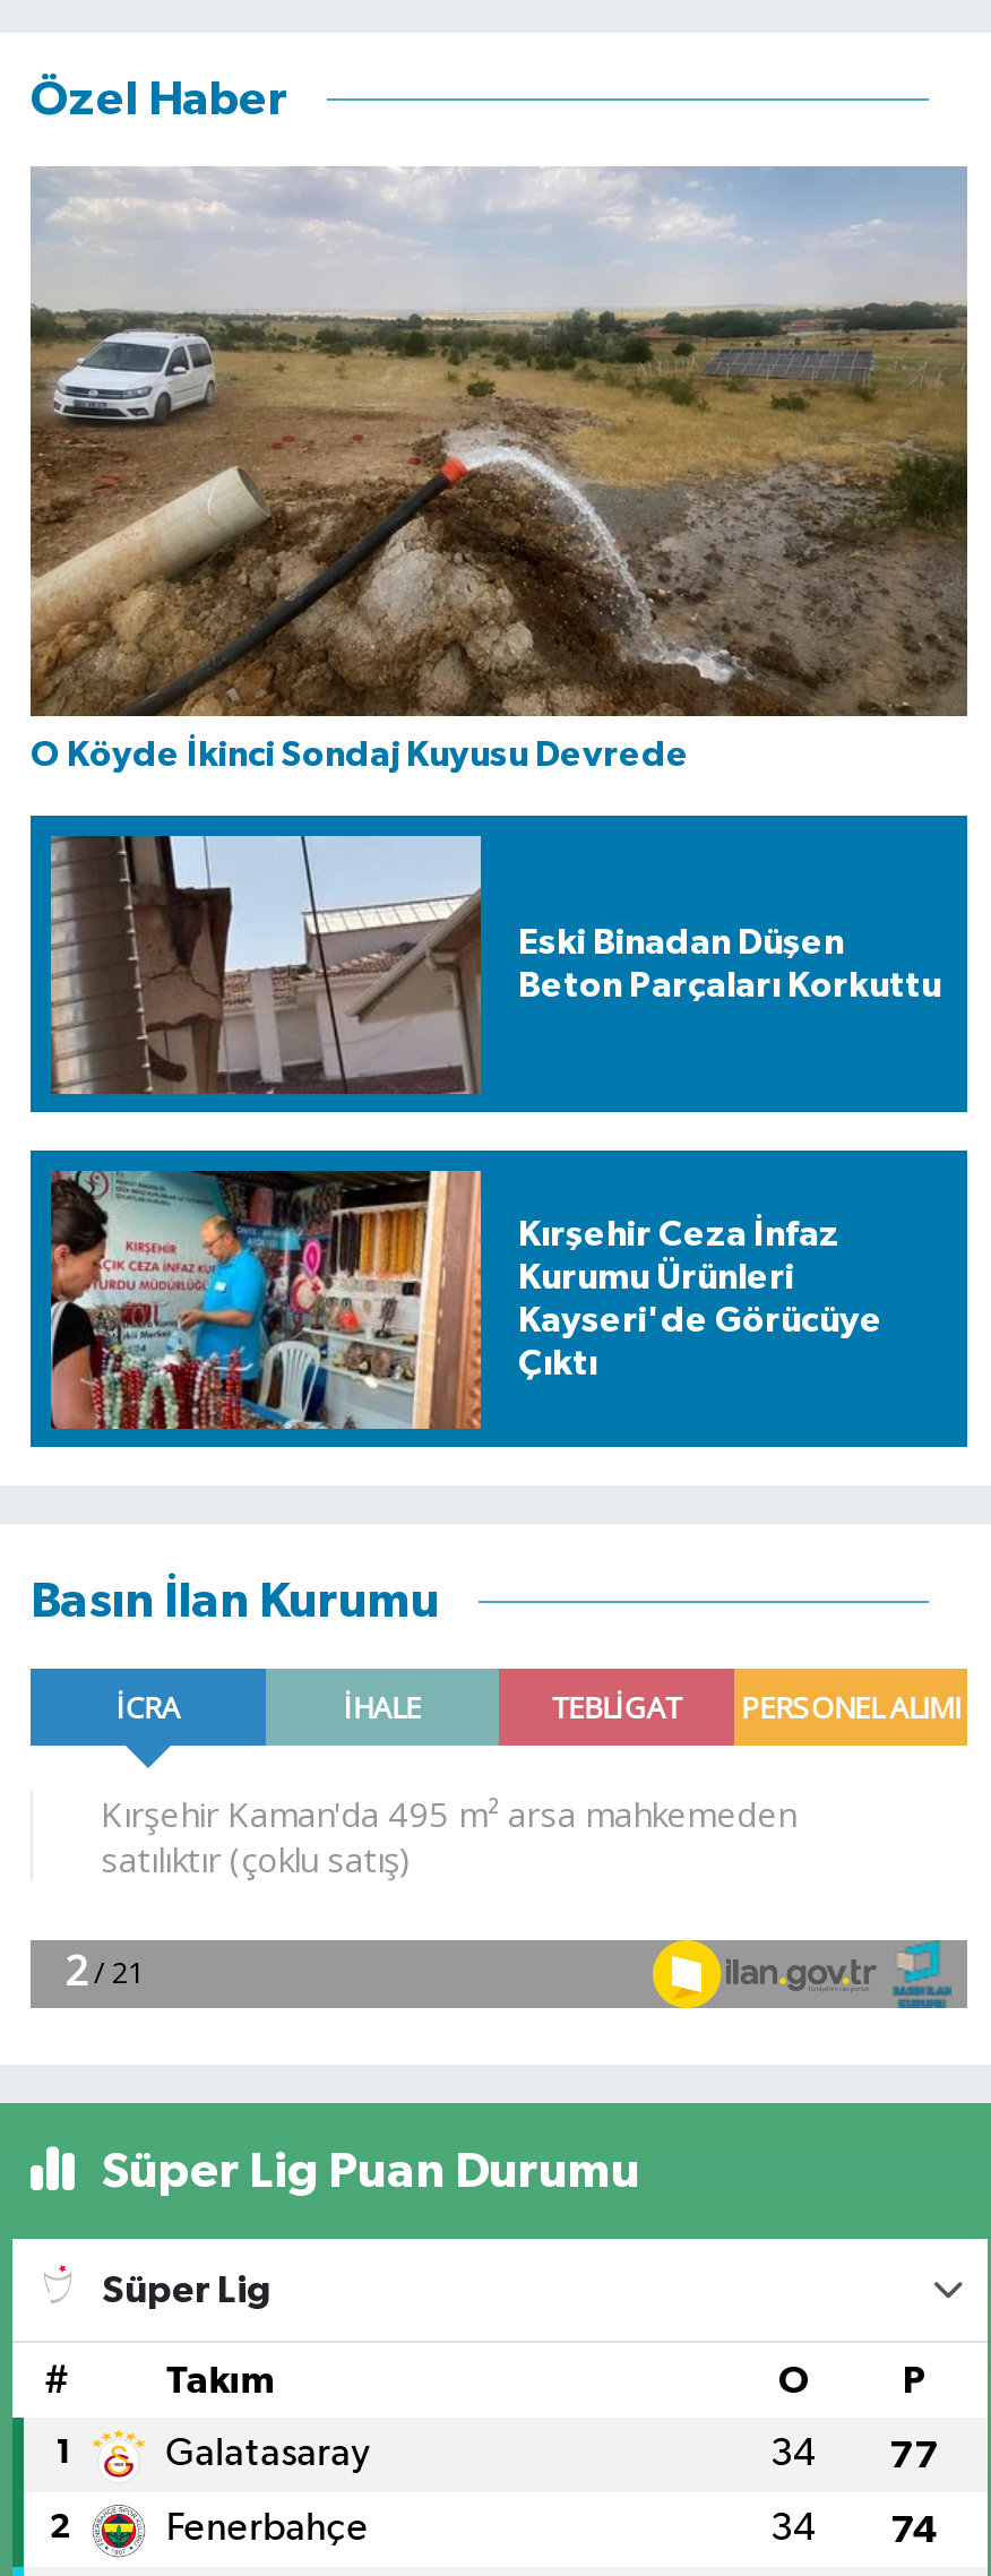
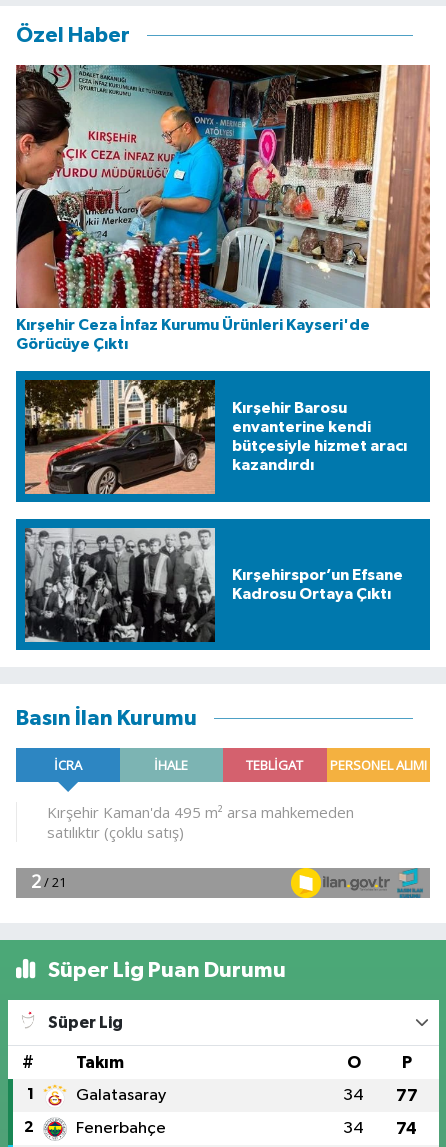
[31,164,970,773] [image] | O Köyde İkinci Sondaj Kuyusu Devrede -> [15,64,431,352] [image] | Kırşehir Ceza İnfaz Kurumu Ürünleri Kayseri'de | Görücüye Çıktı
[49,834,941,1096] [image] | Eski Binadan Düşen | Beton Parçaları Korkuttu -> [24,379,406,495] [image] | Kırşehir Barosu | envanterine kendi | bütçesiyle hizmet aracı | kazandırdı
[49,1169,882,1431] [image] | Kırşehir Ceza İnfaz | Kurumu Ürünleri | Kayseri'de Görücüye | Çıktı -> [24,527,402,643] [image] | Kırşehirspor’un Efsane | Kadrosu Ortaya Çıktı

